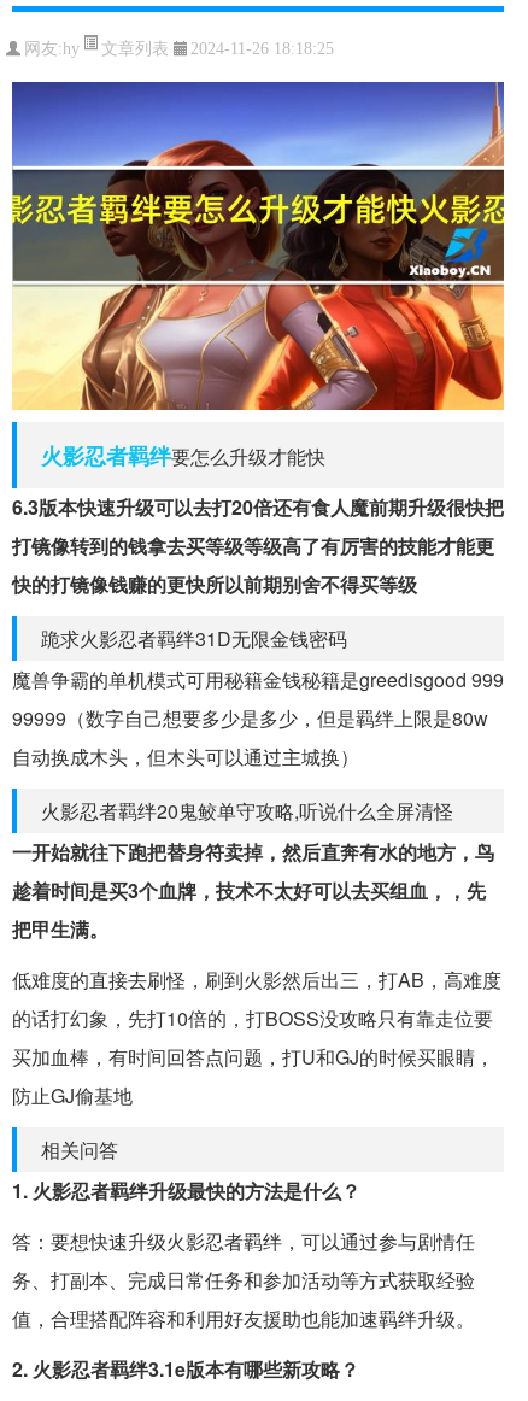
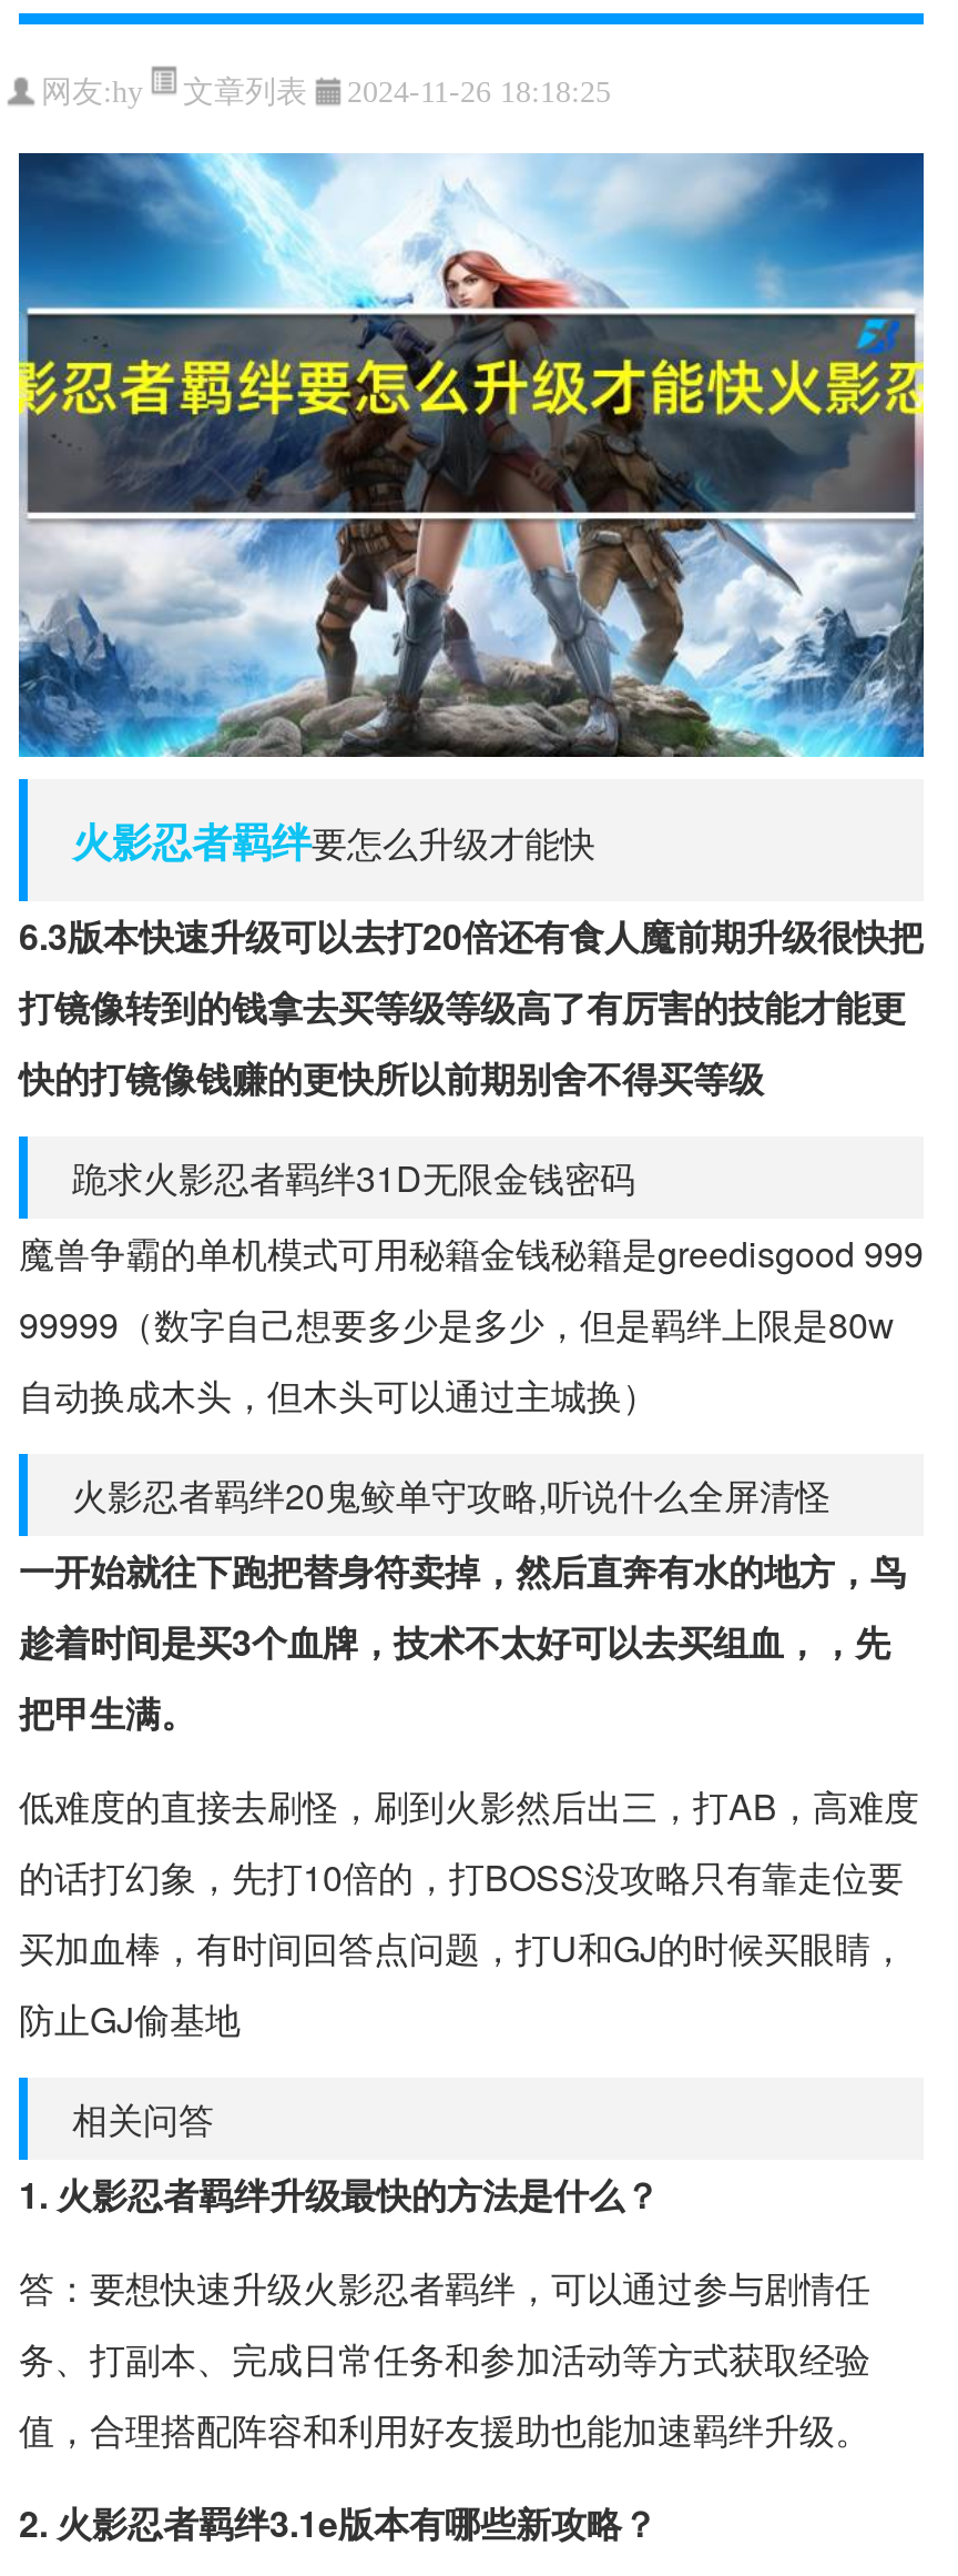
[11,81,505,411] [image] -> [17,151,926,759] [image]

